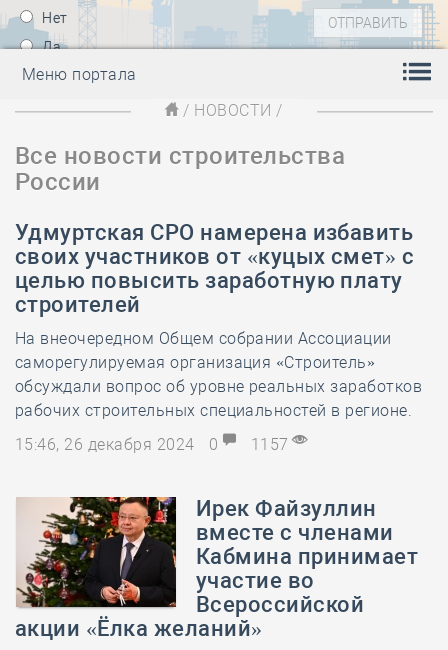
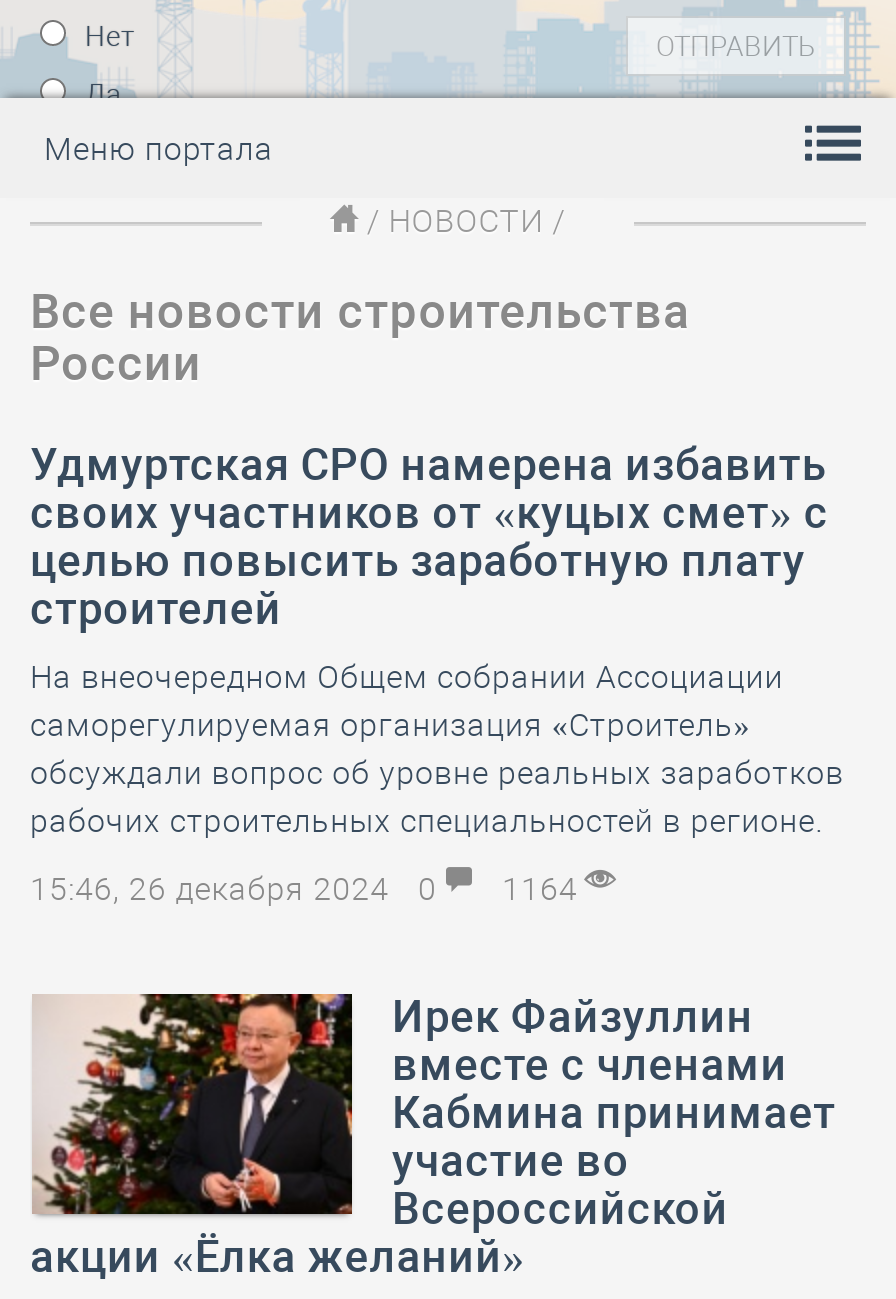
[15,435,293,454] 15:46, 26 декабря 2024 0 1157 -> [30,870,587,908] 15:46, 26 декабря 2024 0 1164

